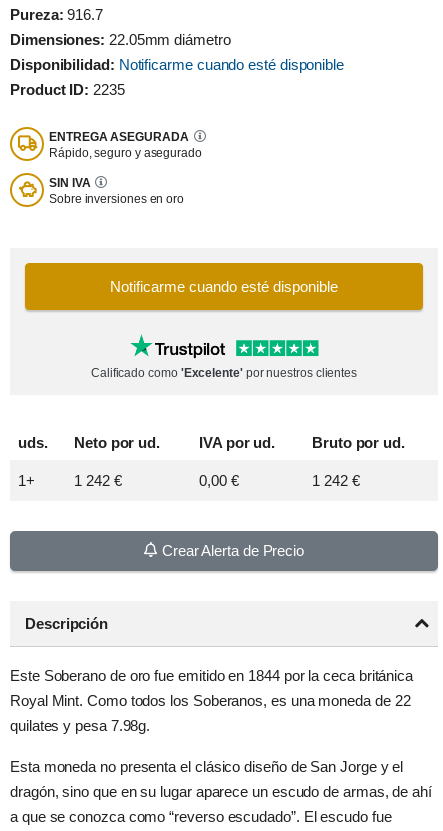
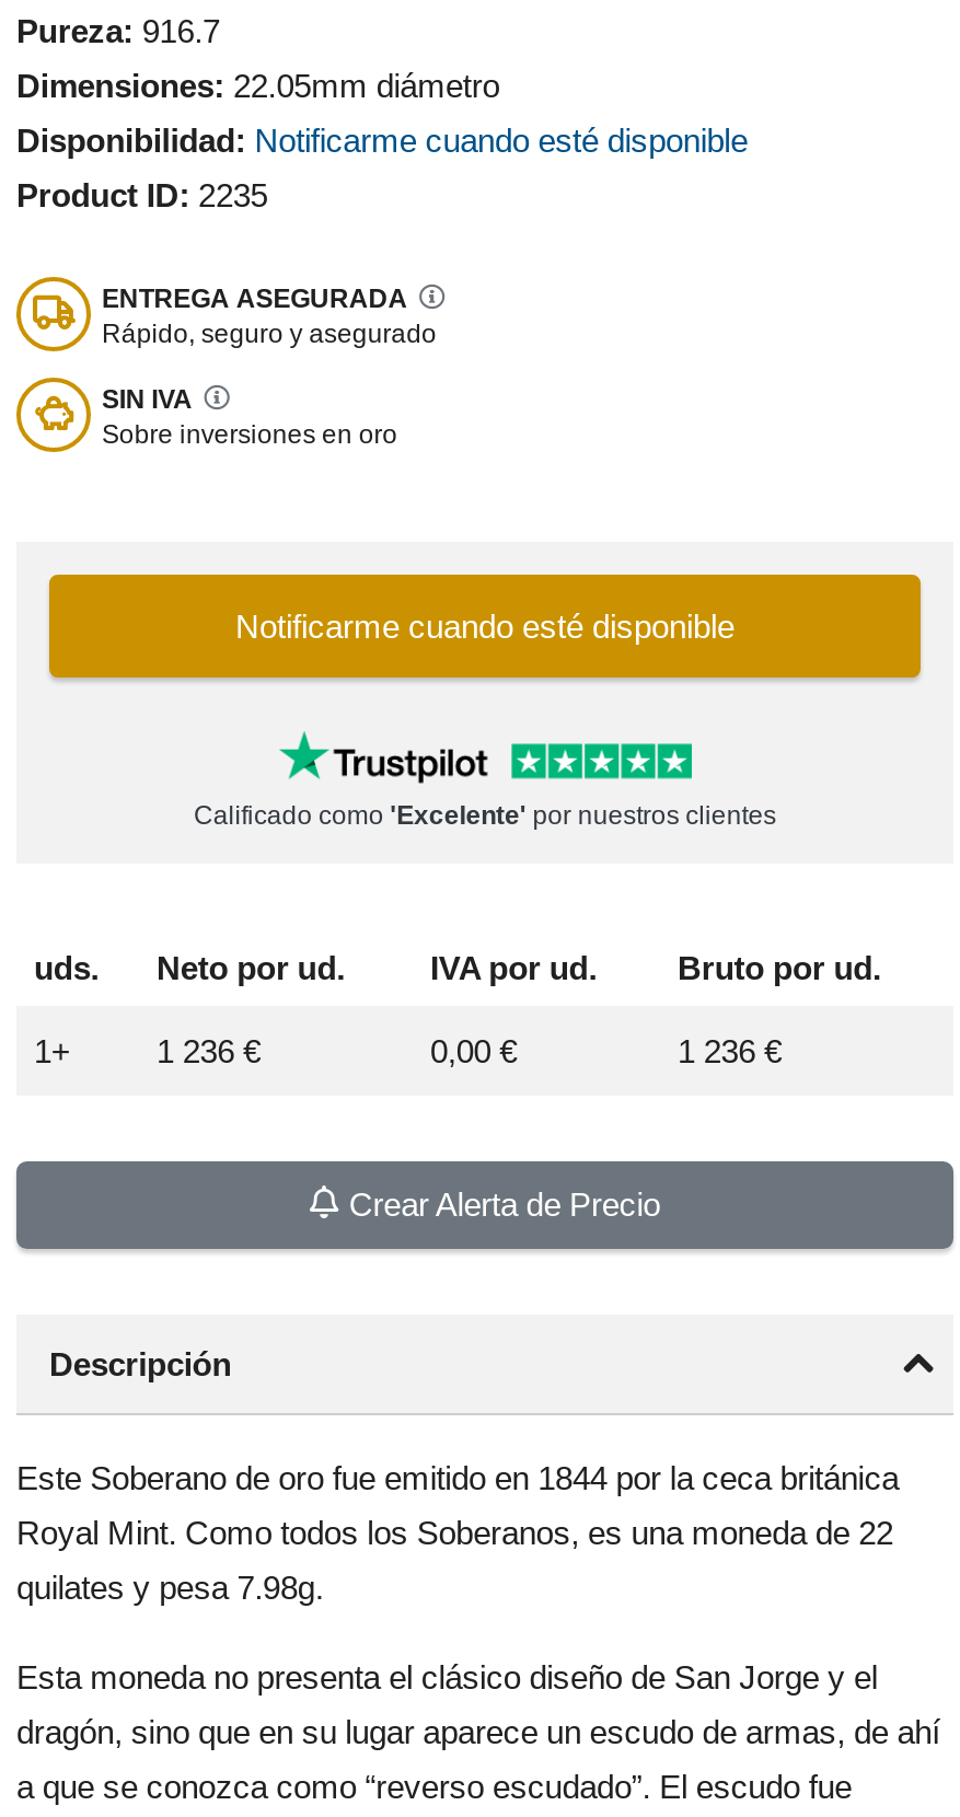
[74,472,121,489] 1 242 € -> [157,1033,261,1070] 1 236 €
[312,472,359,489] 1 242 € -> [678,1033,782,1070] 1 236 €

